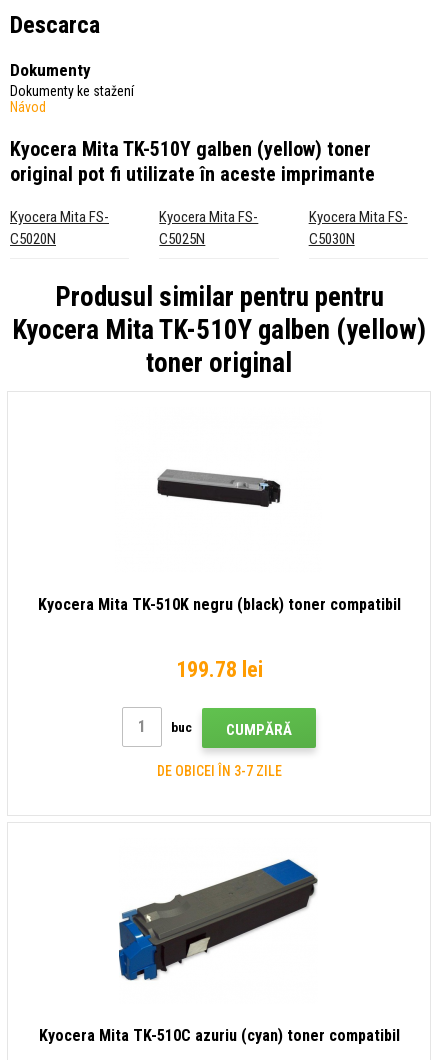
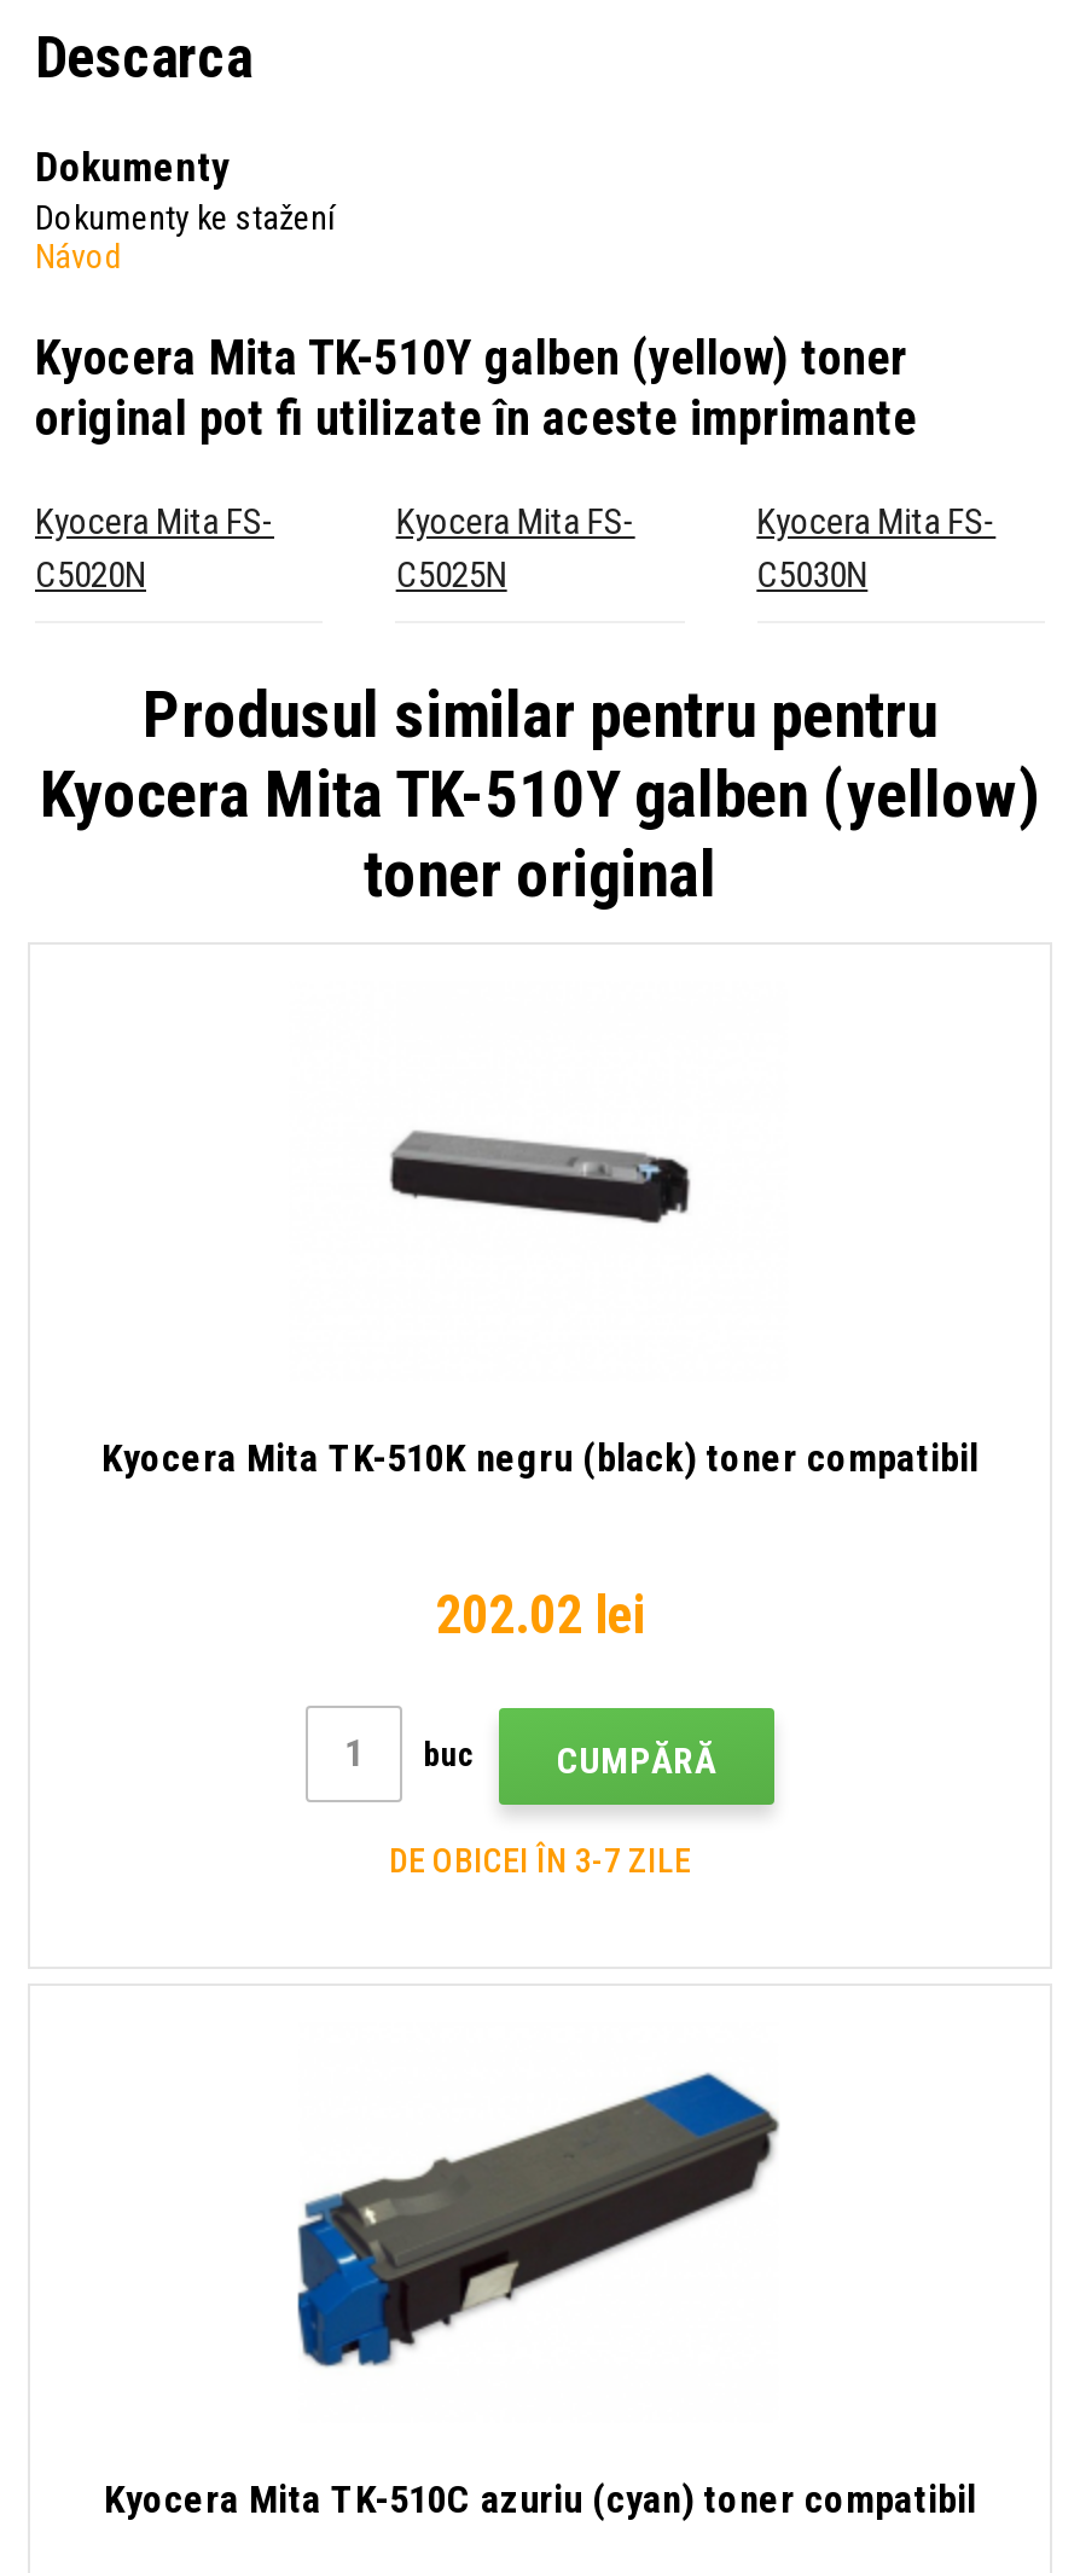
[175,657,262,682] 199.78 lei -> [435,1584,645,1645] 202.02 lei

